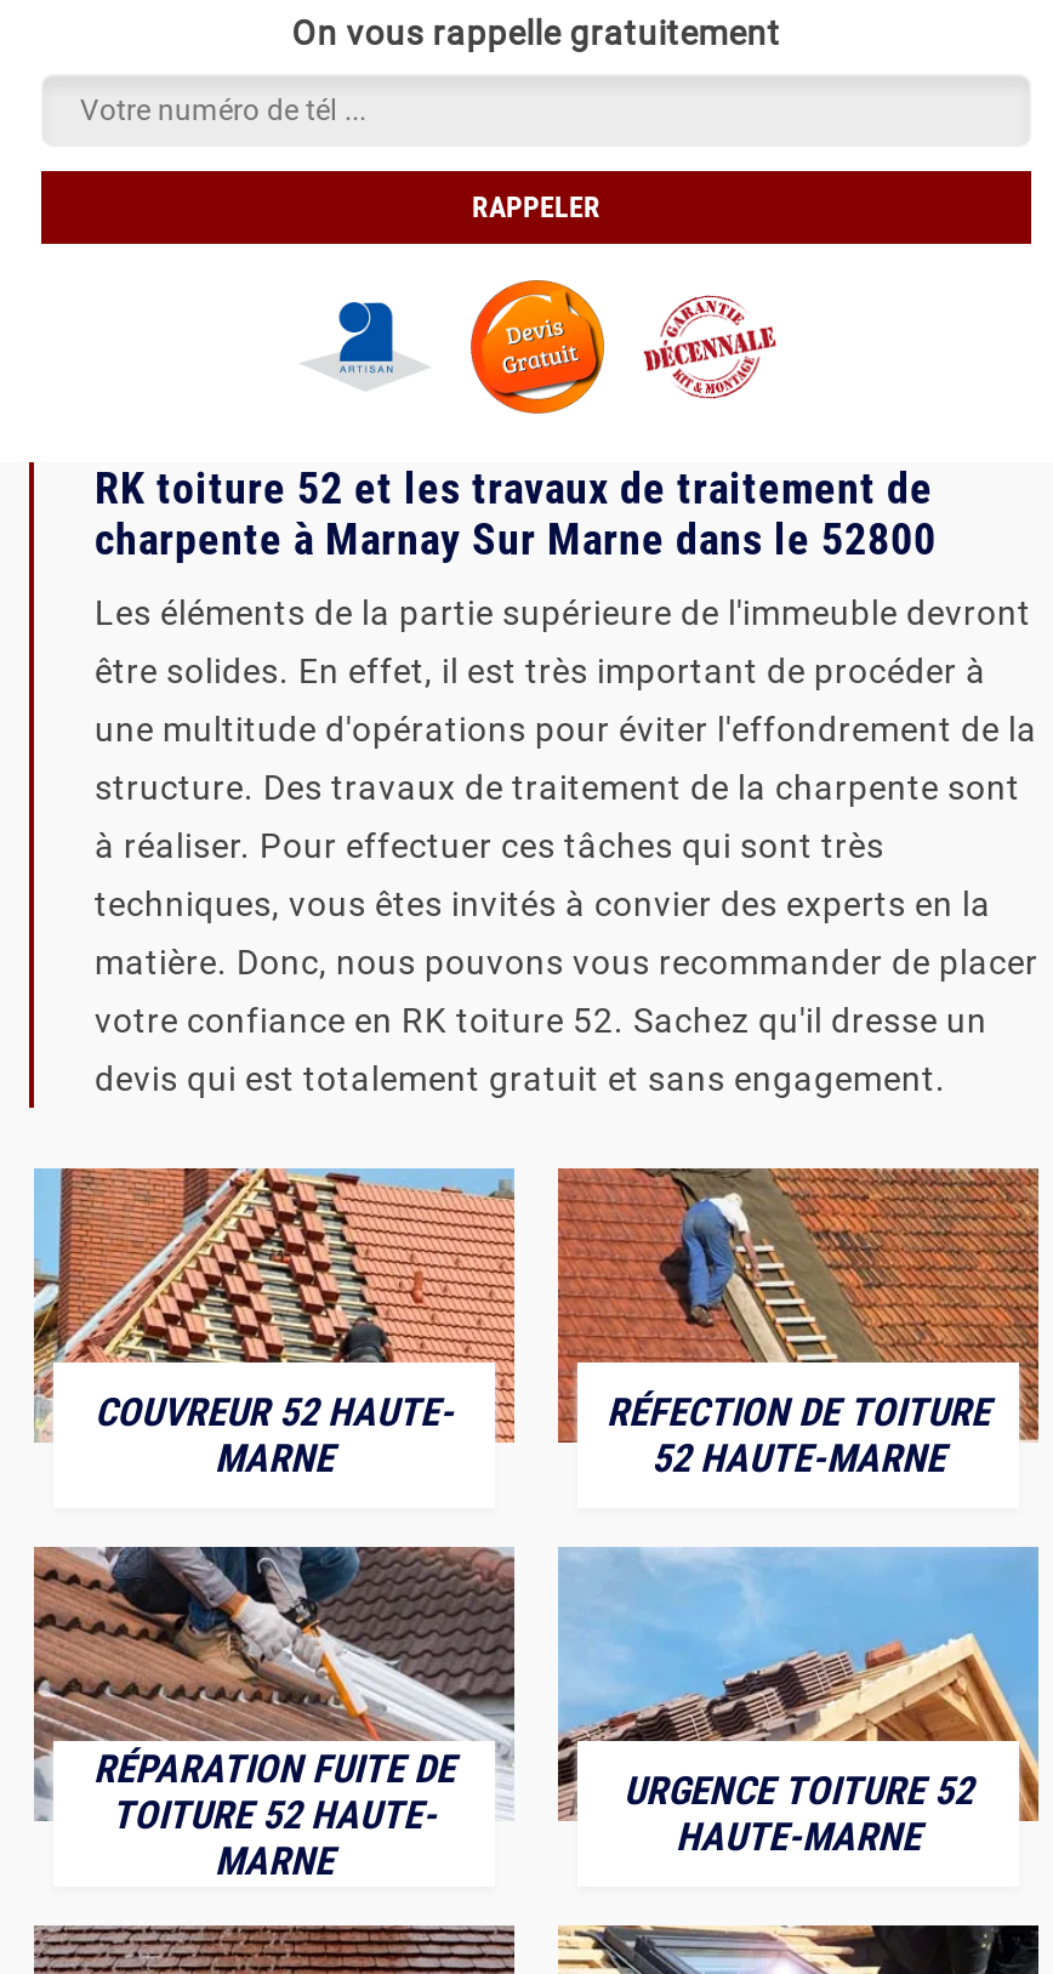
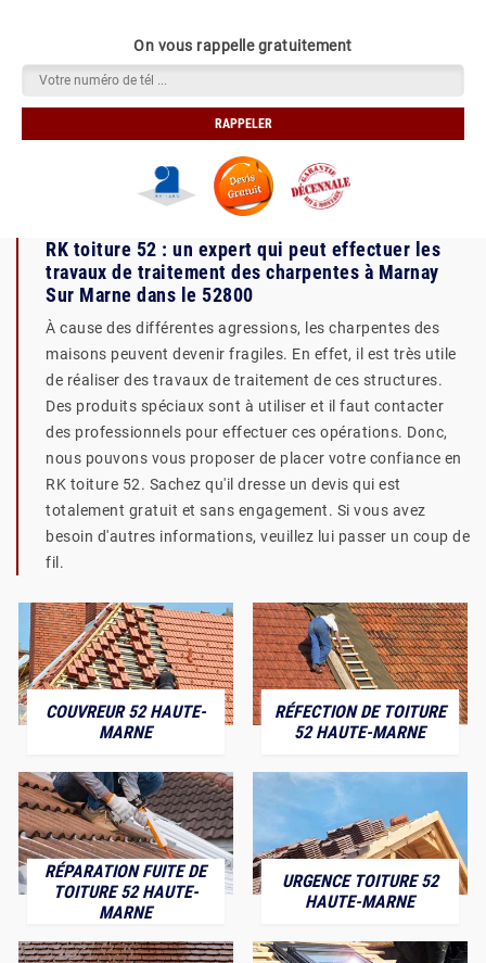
[95,462,1038,1098] RK toiture 52 et les travaux de traitement de | charpente à Marnay Sur Marne dans le 52800 | Les éléments de la partie supérieure de l'immeuble devront | être solides. En effet, il est très important de procéder à | une multitude d'opérations pour éviter l'effondrement de la | structure. Des travaux de traitement de la charpente sont | à réaliser. Pour effectuer ces tâches qui sont très | techniques, vous êtes invités à convier des experts en la | matière. Donc, nous pouvons vous recommander de placer | votre confiance en RK toiture 52. Sachez qu'il dresse un | devis qui est totalement gratuit et sans engagement. -> [46,238,470,571] RK toiture 52 : un expert qui peut effectuer les | travaux de traitement des charpentes à Marnay | Sur Marne dans le 52800 | À cause des différentes agressions, les charpentes des | maisons peuvent devenir fragiles. En effet, il est très utile | de réaliser des travaux de traitement de ces structures. | Des produits spéciaux sont à utiliser et il faut contacter | des professionnels pour effectuer ces opérations. Donc, | nous pouvons vous proposer de placer votre confiance en | RK toiture 52. Sachez qu'il dresse un devis qui est | totalement gratuit et sans engagement. Si vous avez | besoin d'autres informations, veuillez lui passer un coup de | fil.

